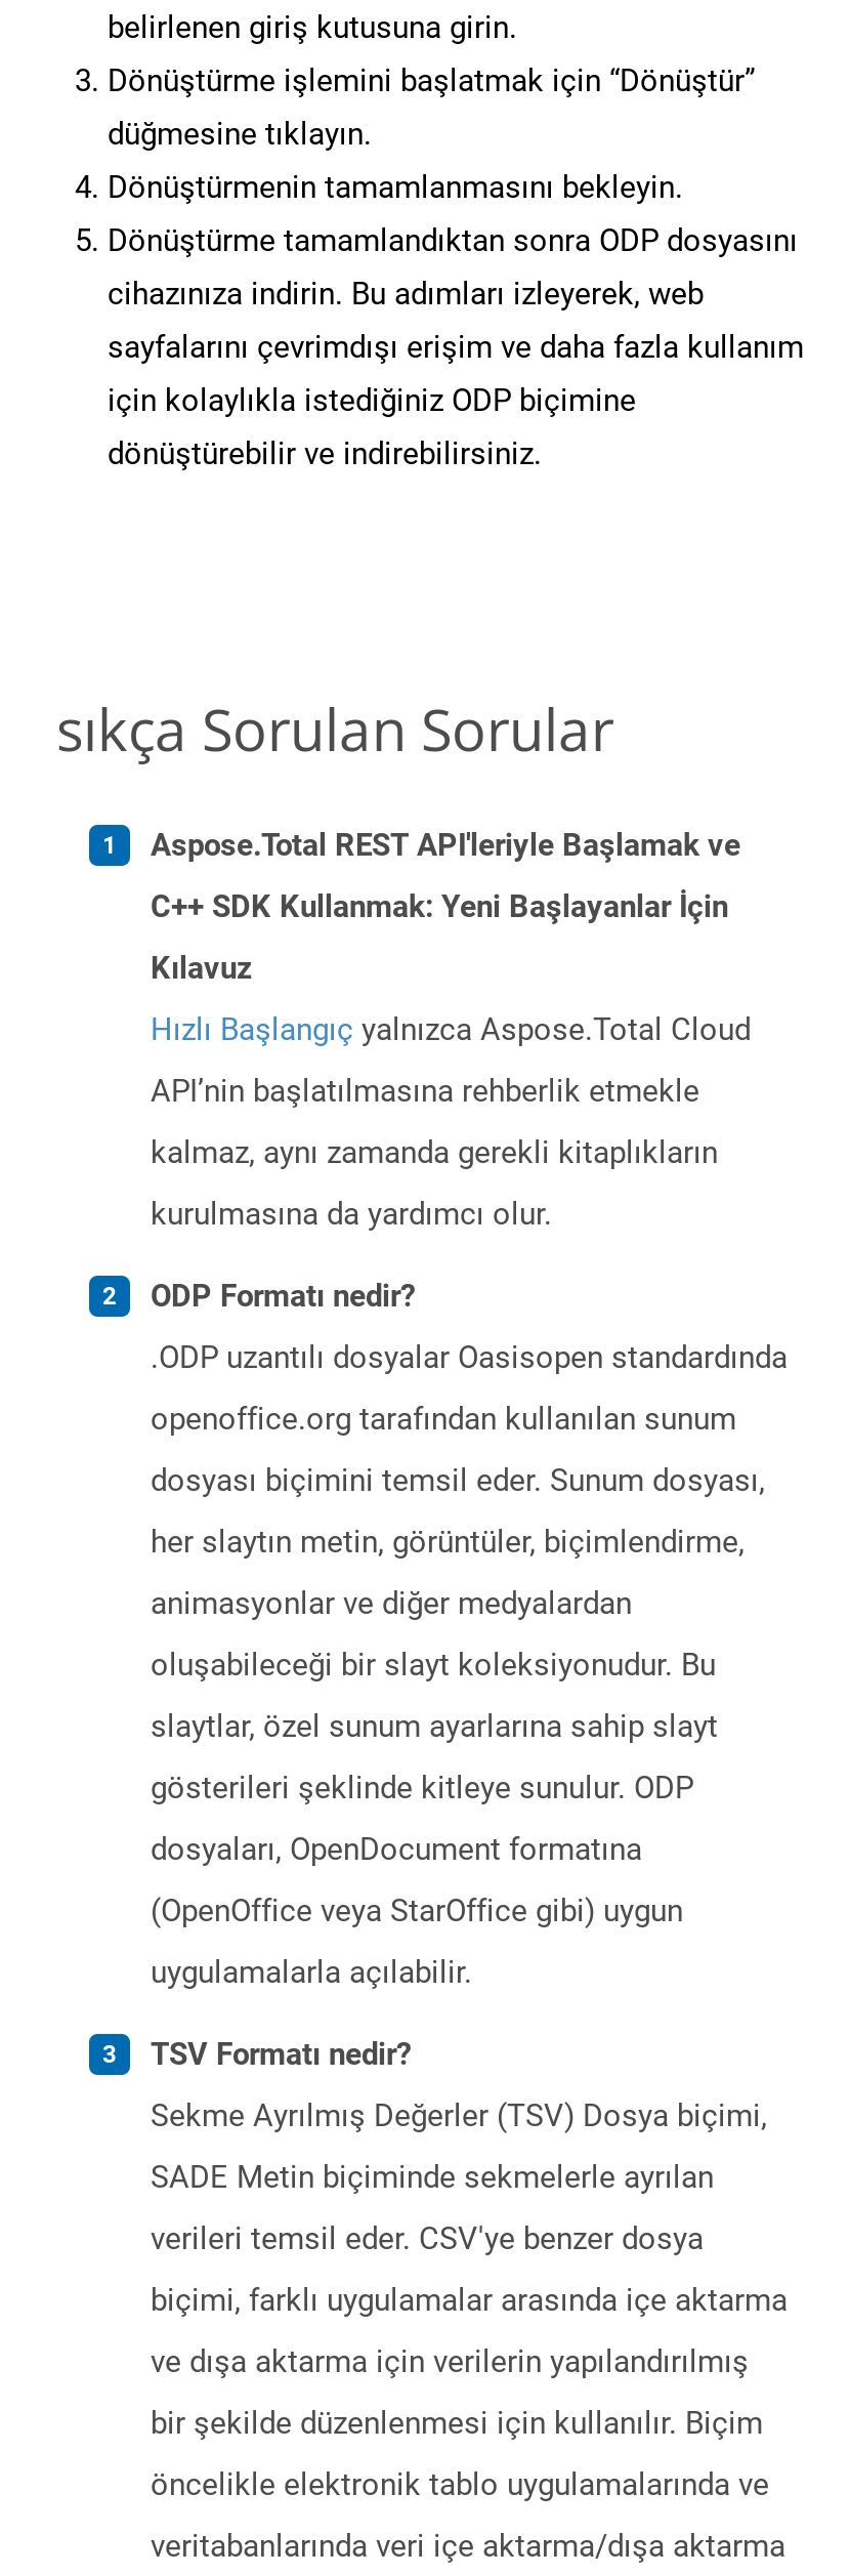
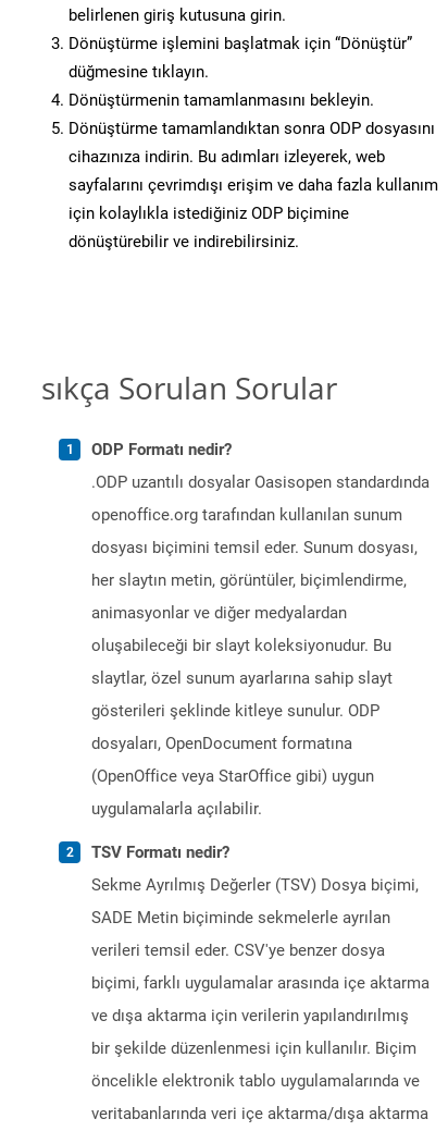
[151,827,751,1233] Aspose.Total REST API'leriyle Başlamak ve | C++ SDK Kullanmak: Yeni Başlayanlar İçin | Kılavuz | Hızlı Başlangıç yalnızca Aspose.Total Cloud | API’nin başlatılmasına rehberlik etmekle | kalmaz, aynı zamanda gerekli kitaplıkların | kurulmasına da yardımcı olur. -> none

